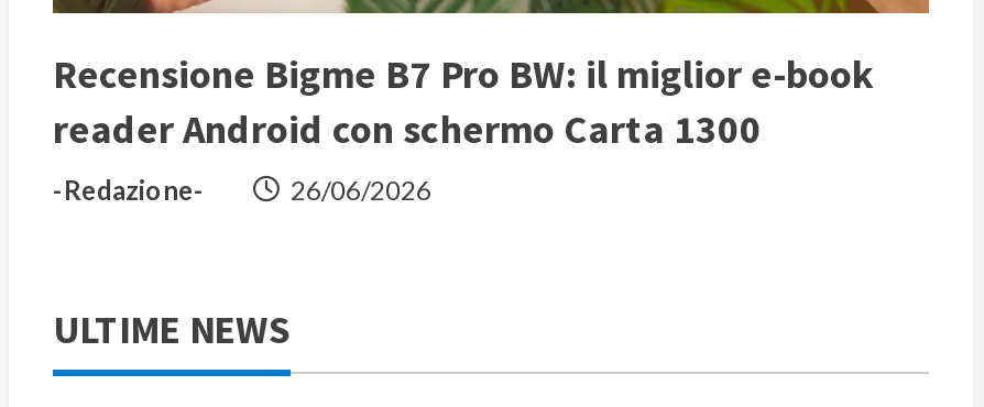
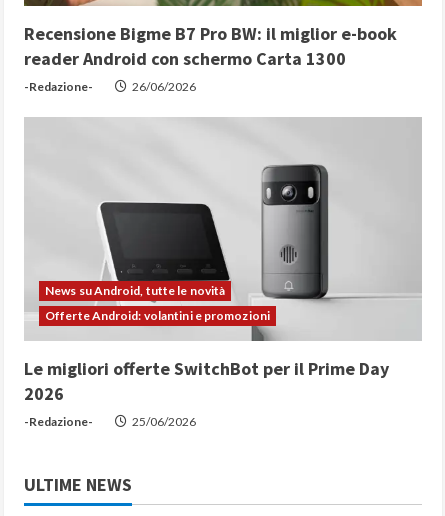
none -> [24,117,421,429] [image] | News su Android, tutte le novità | Offerte Android: volantini e promozioni | Le migliori offerte SwitchBot per il Prime Day | 2026 | -Redazione- | 25/06/2026

